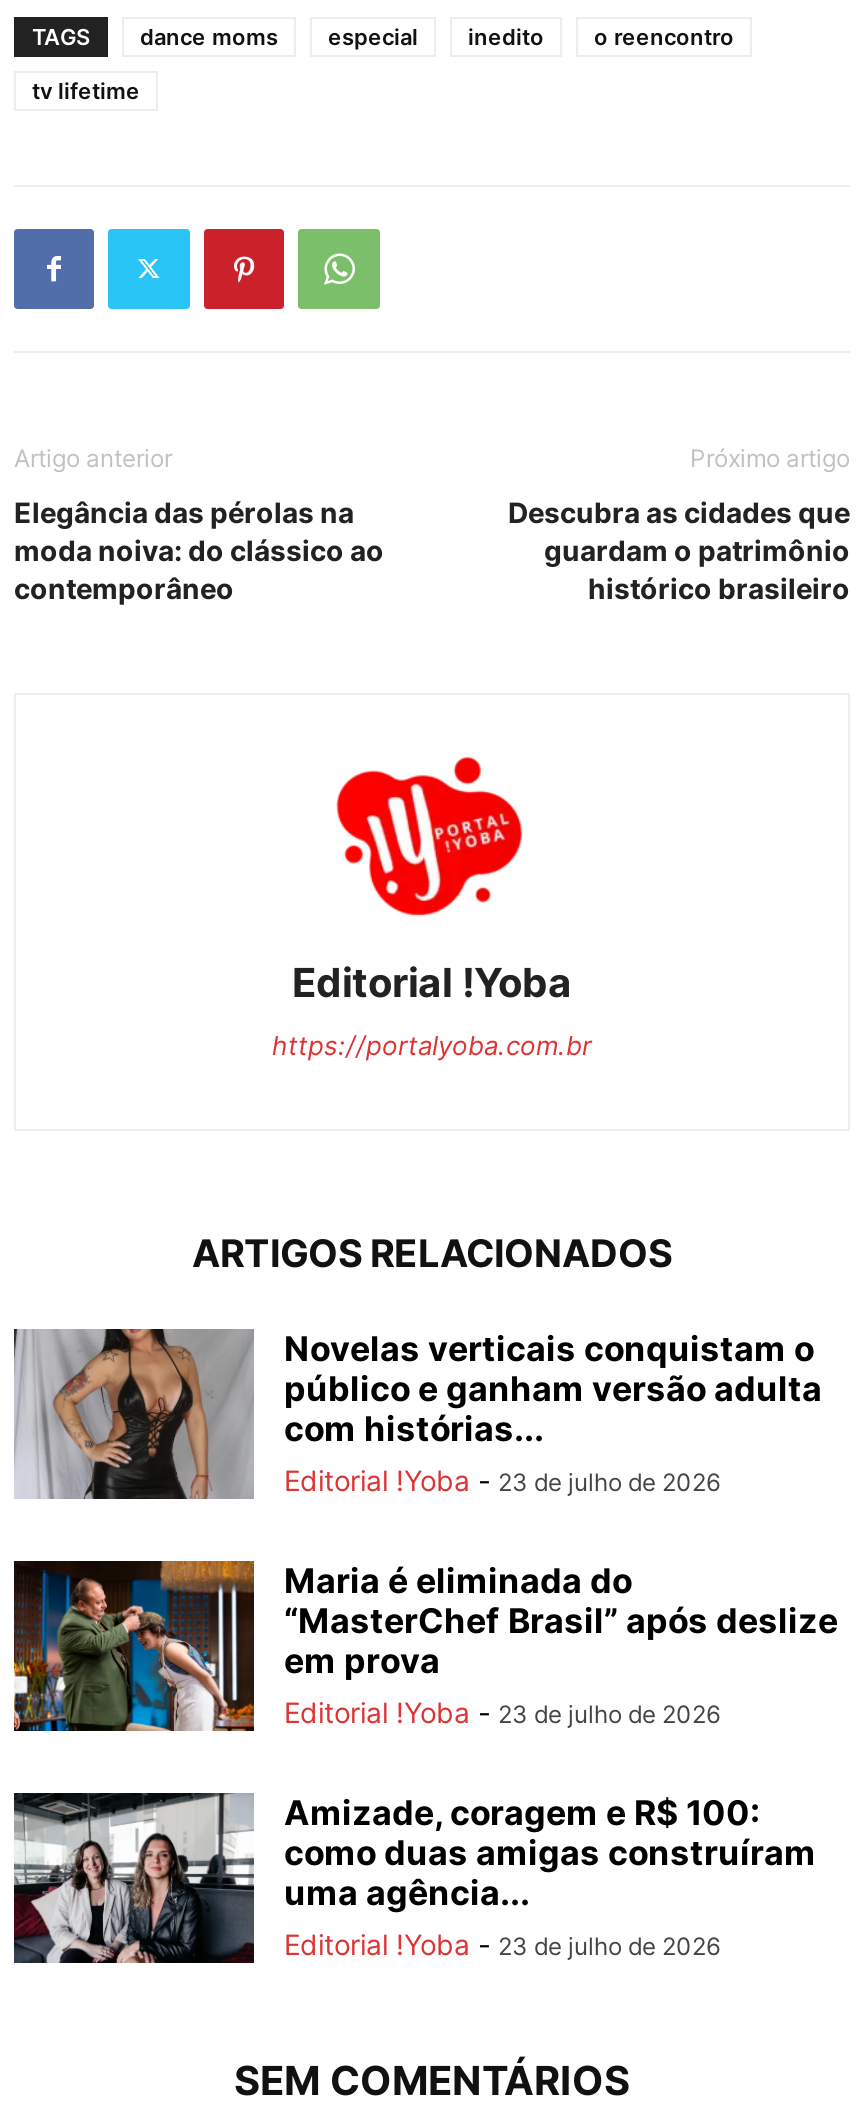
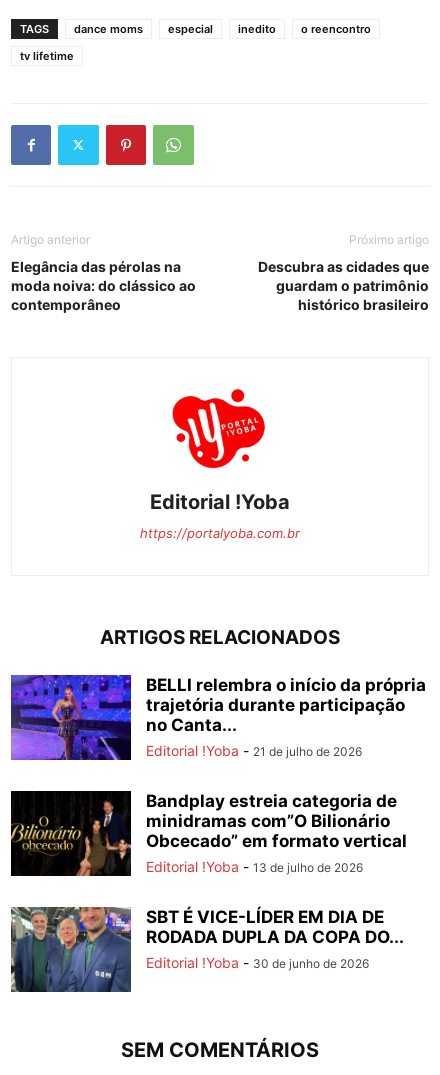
[12,1327,822,1501] [image] | Novelas verticais conquistam o | público e ganham versão adulta | com histórias... | Editorial !Yoba - 23 de julho de 2026 -> [10,674,426,761] [image] | BELLI relembra o início da própria | trajetória durante participação | no Canta... | Editorial !Yoba - 21 de julho de 2026
[12,1559,838,1733] [image] | Maria é eliminada do | “MasterChef Brasil” após deslize | em prova | Editorial !Yoba - 23 de julho de 2026 -> [10,790,407,877] [image] | Bandplay estreia categoria de | minidramas com”O Bilionário | Obcecado” em formato vertical | Editorial !Yoba - 13 de julho de 2026
[12,1791,816,1965] [image] | Amizade, coragem e R$ 100: | como duas amigas construíram | uma agência... | Editorial !Yoba - 23 de julho de 2026 -> [10,906,404,993] [image] | SBT É VICE-LÍDER EM DIA DE | RODADA DUPLA DA COPA DO... | Editorial !Yoba - 30 de junho de 2026

